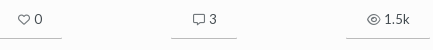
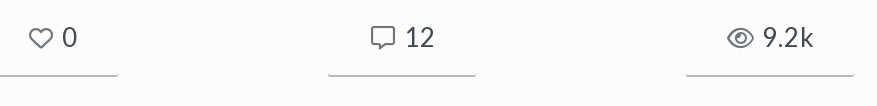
[206,11,410,27] 3 | 1.5k -> [398,22,814,54] 12 | 9.2k

